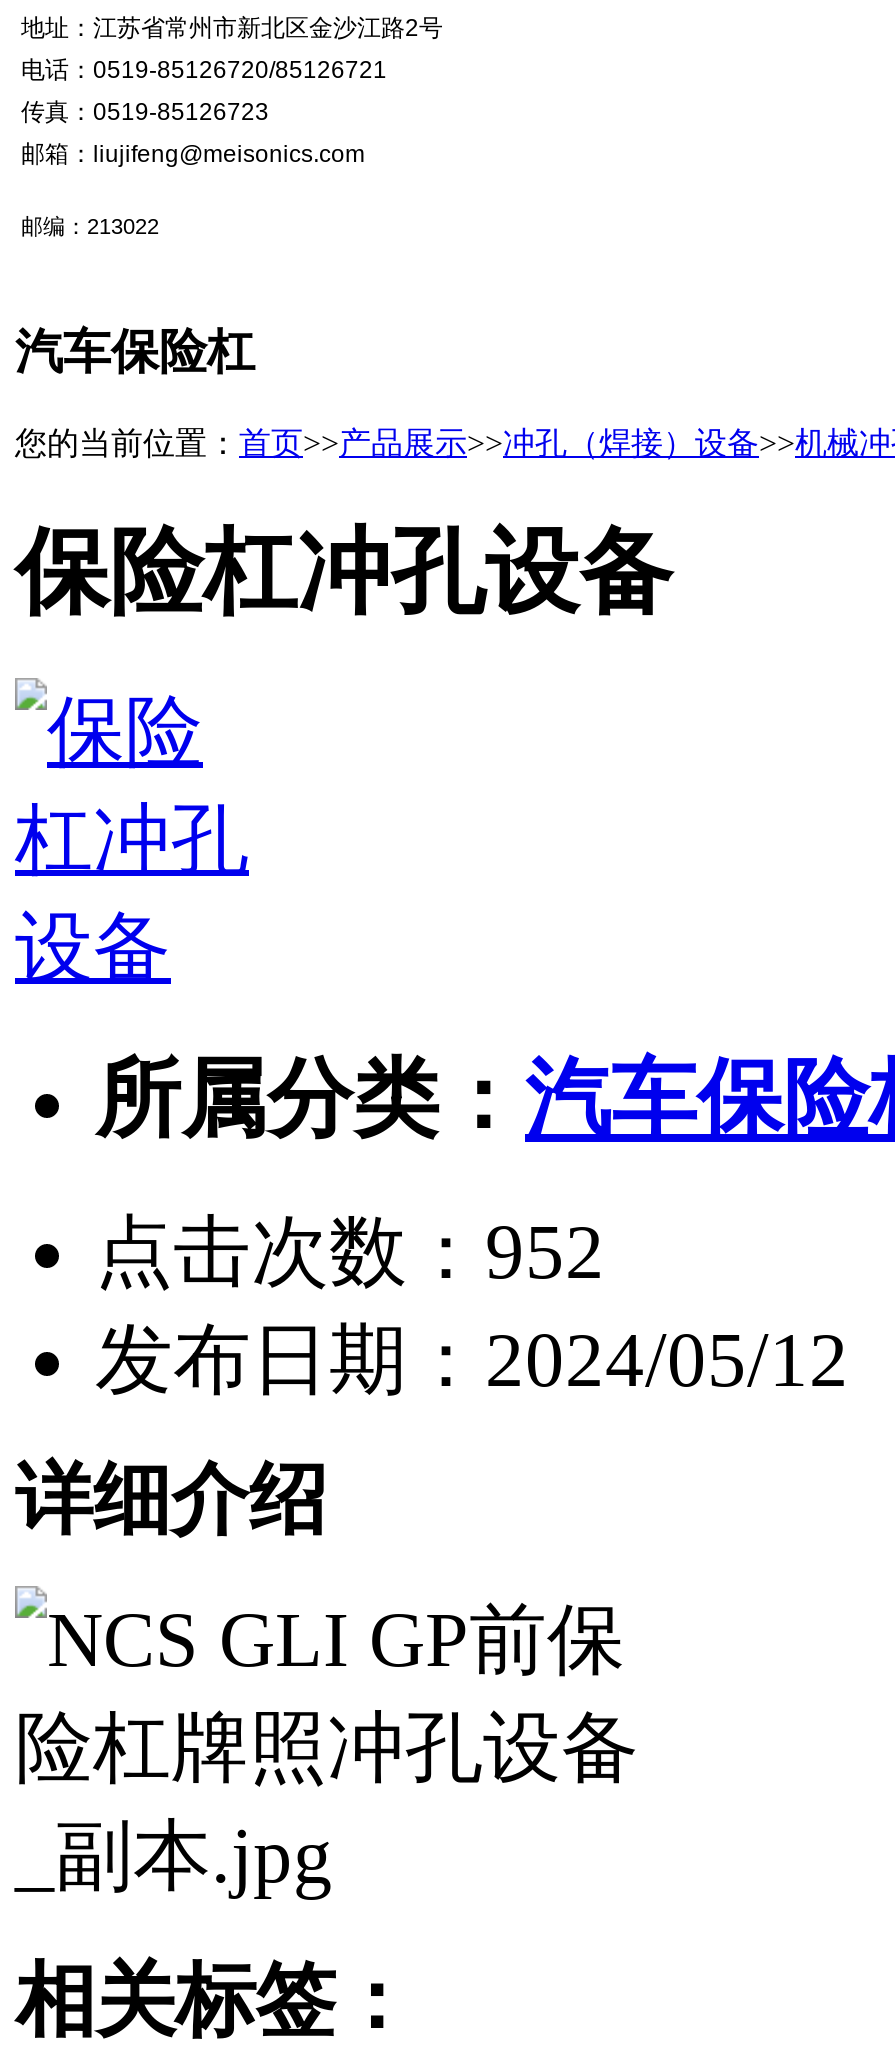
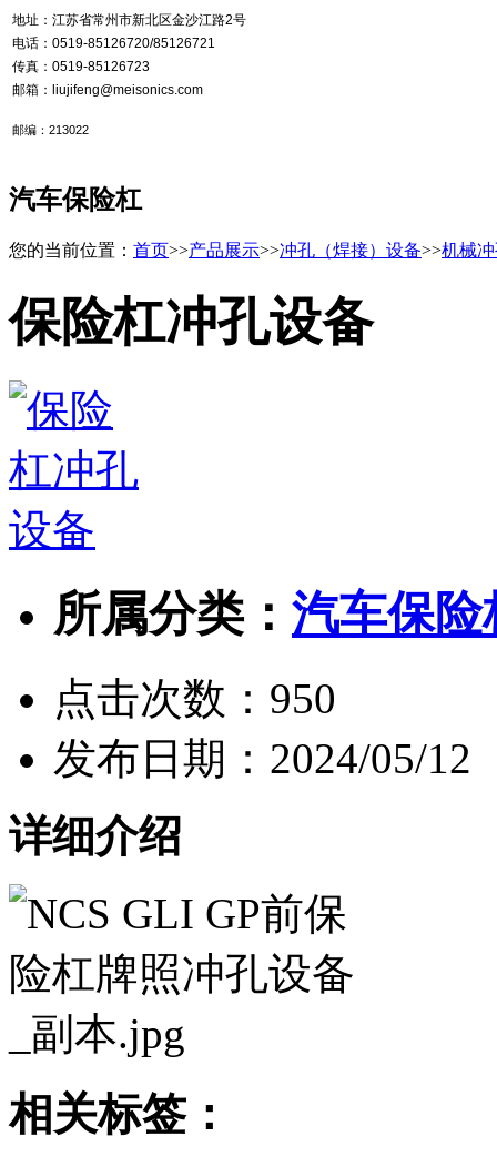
[95,1208,605,1294] 点击次数：952 -> [53,674,336,722] 点击次数：950

